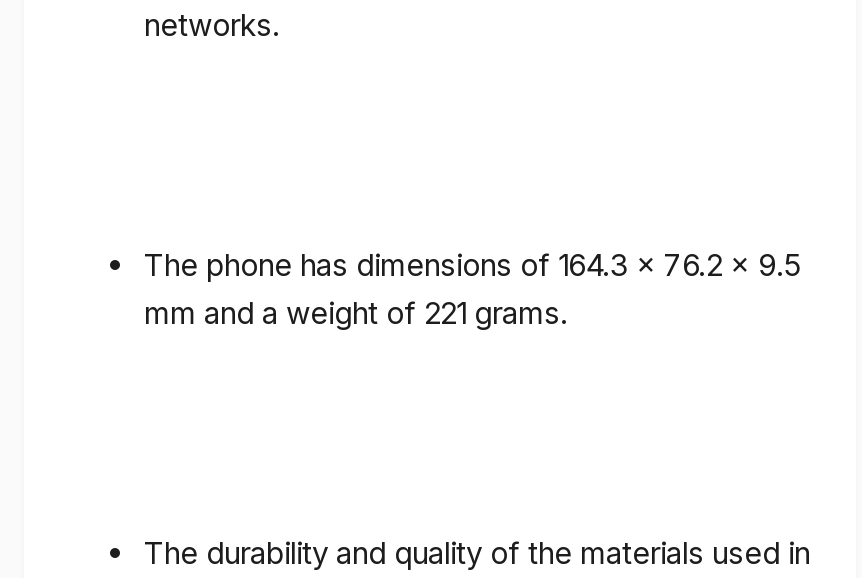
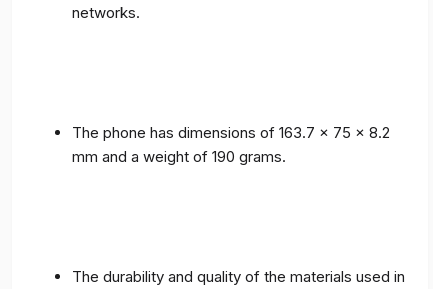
[144,245,802,283] The phone has dimensions of 164.3 x 76.2 x 9.5 -> [72,122,390,141] The phone has dimensions of 163.7 x 75 x 8.2
[144,293,568,331] mm and a weight of 221 grams. -> [72,146,286,165] mm and a weight of 190 grams.

